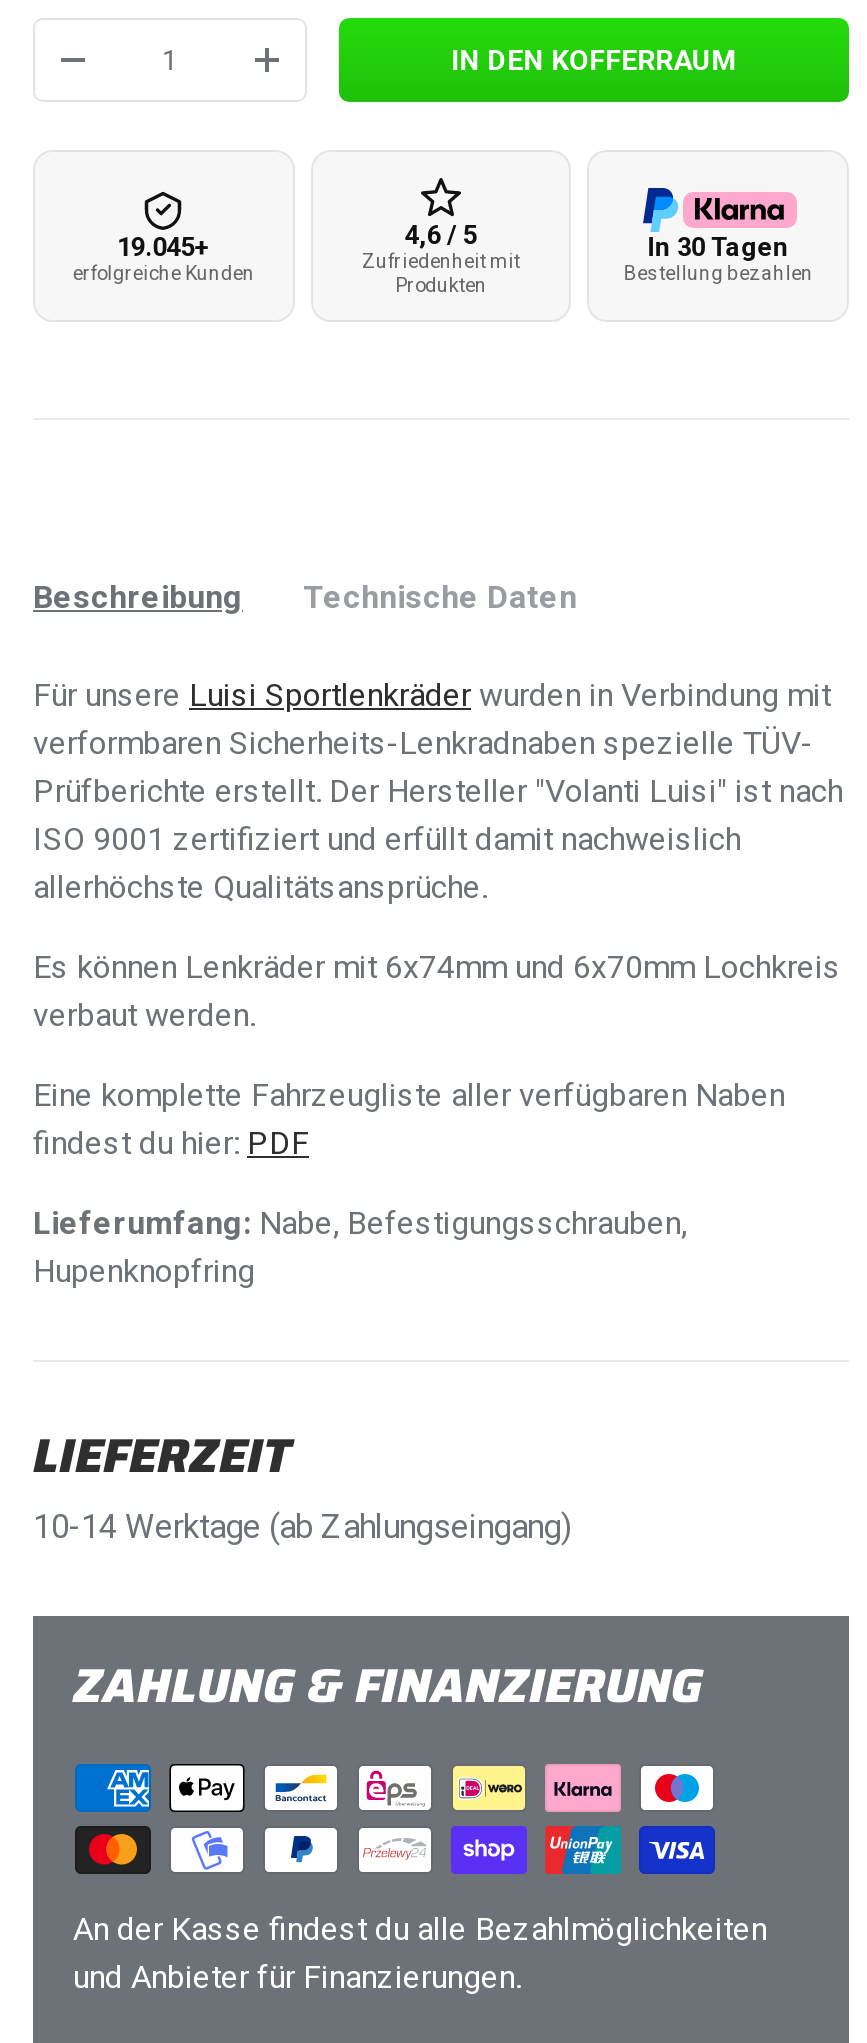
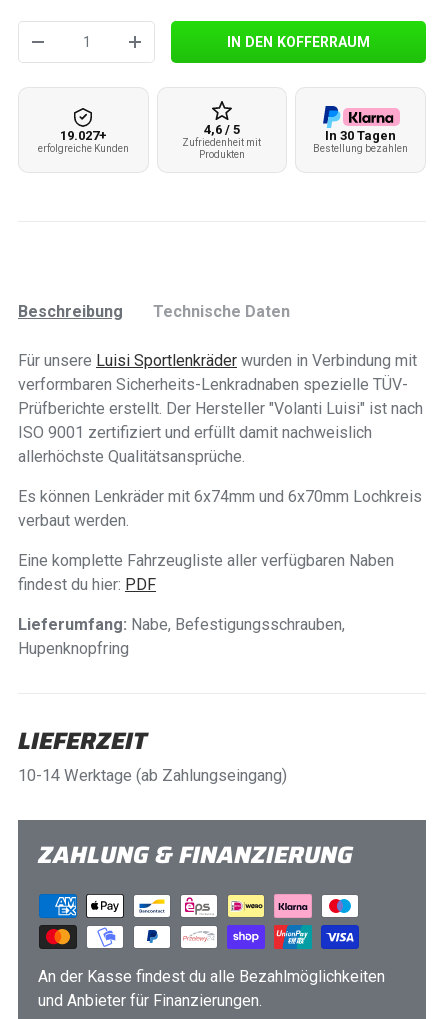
[117,232,211,262] 19.045+ -> [60,128,107,143] 19.027+

